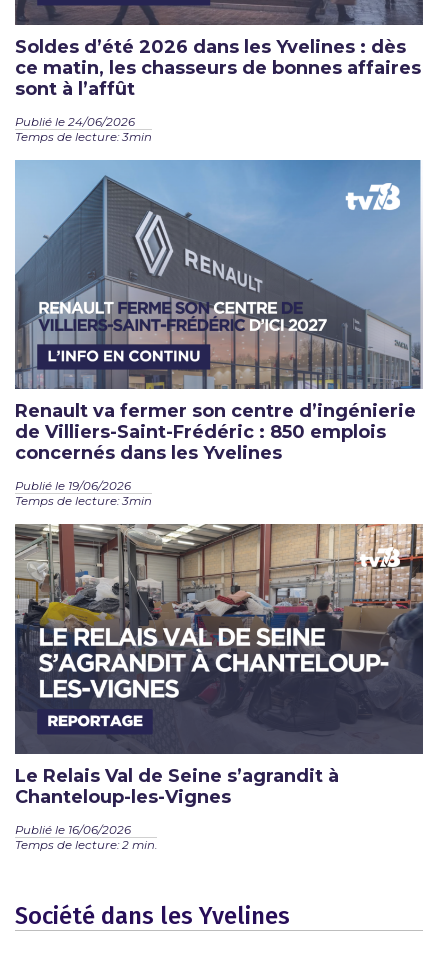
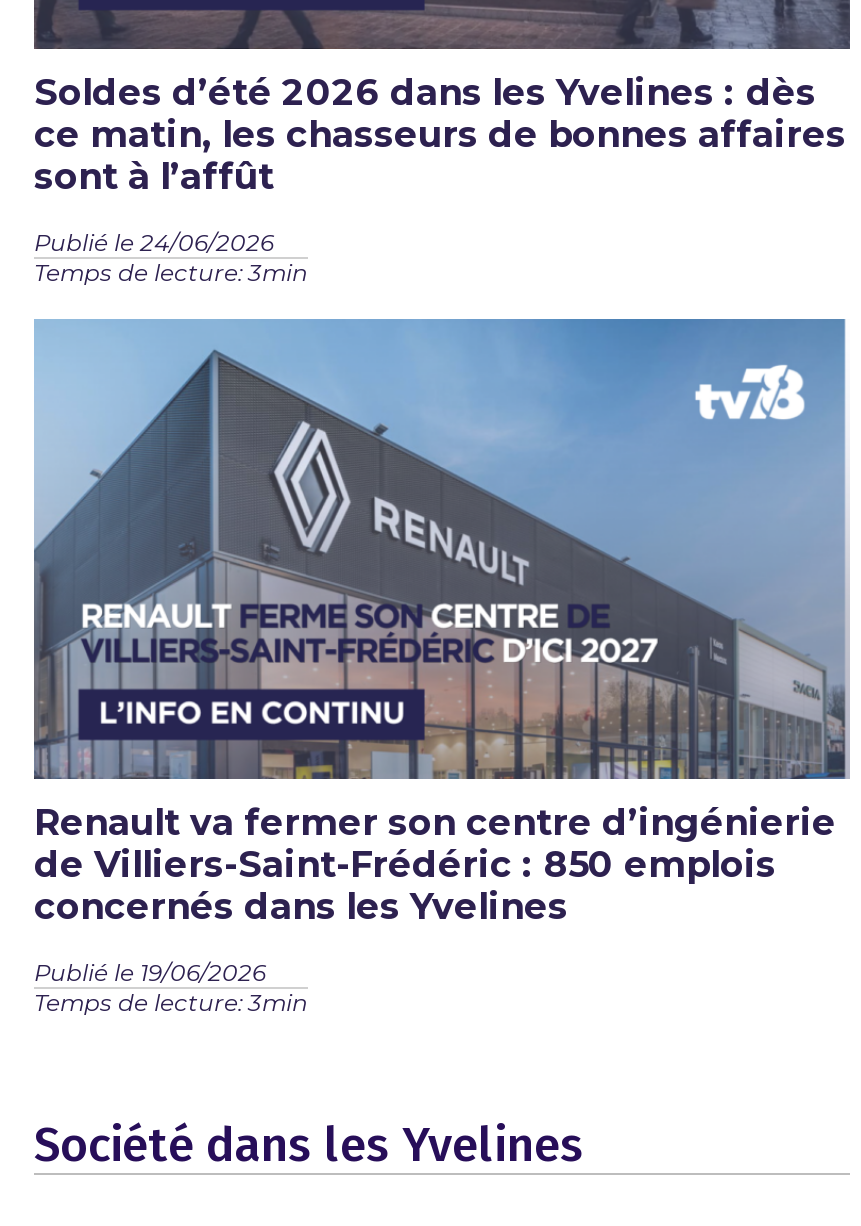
[14,523,424,852] [image] | Le Relais Val de Seine s’agrandit à | Chanteloup-les-Vignes | Publié le 16/06/2026 | Temps de lecture: 2 min. -> none

